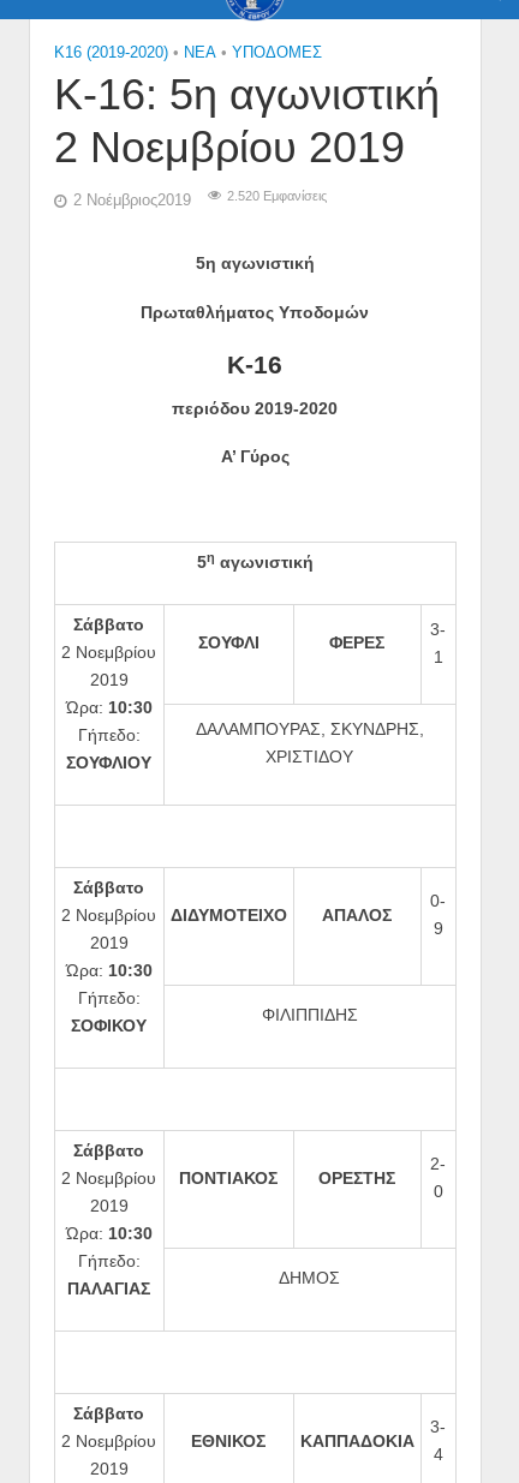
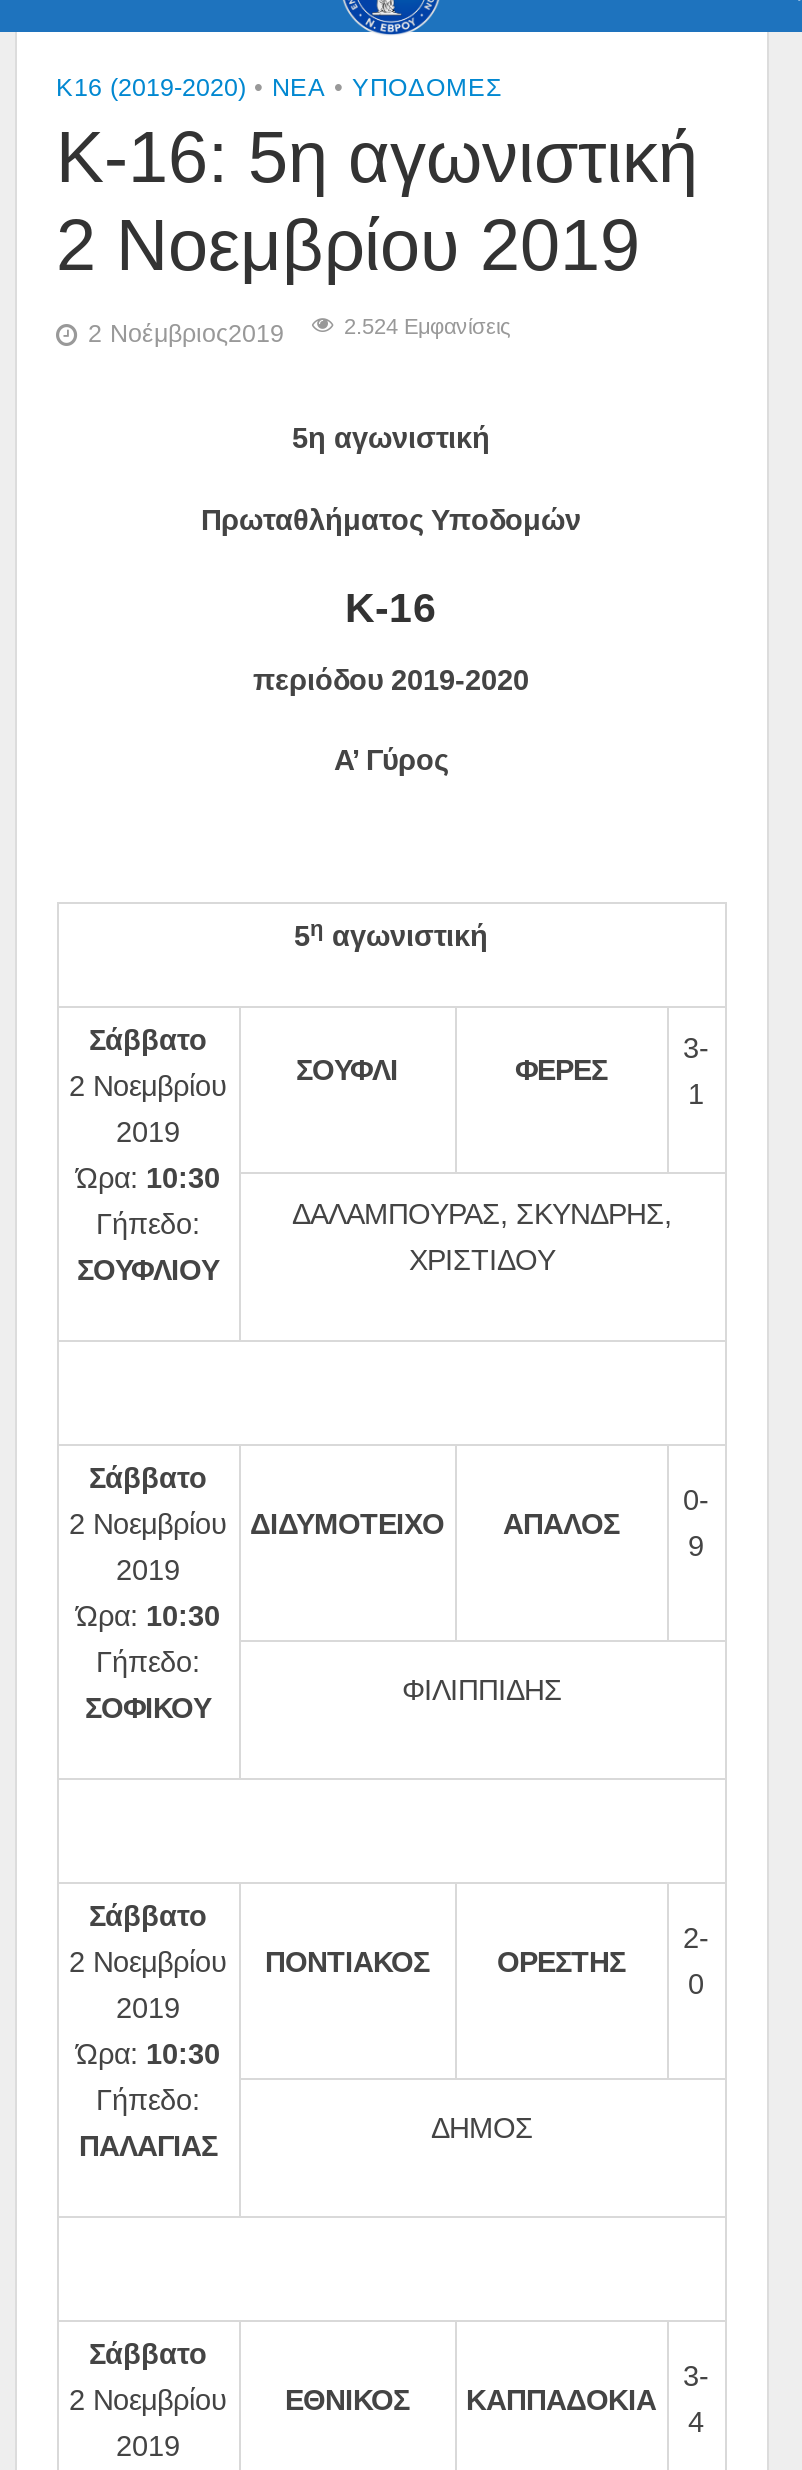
[226,189,326,203] 2.520 Εμφανίσεις -> [344,314,510,338] 2.524 Εμφανίσεις

